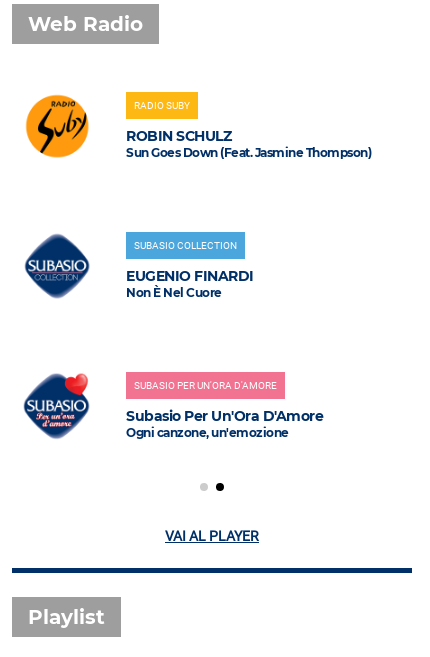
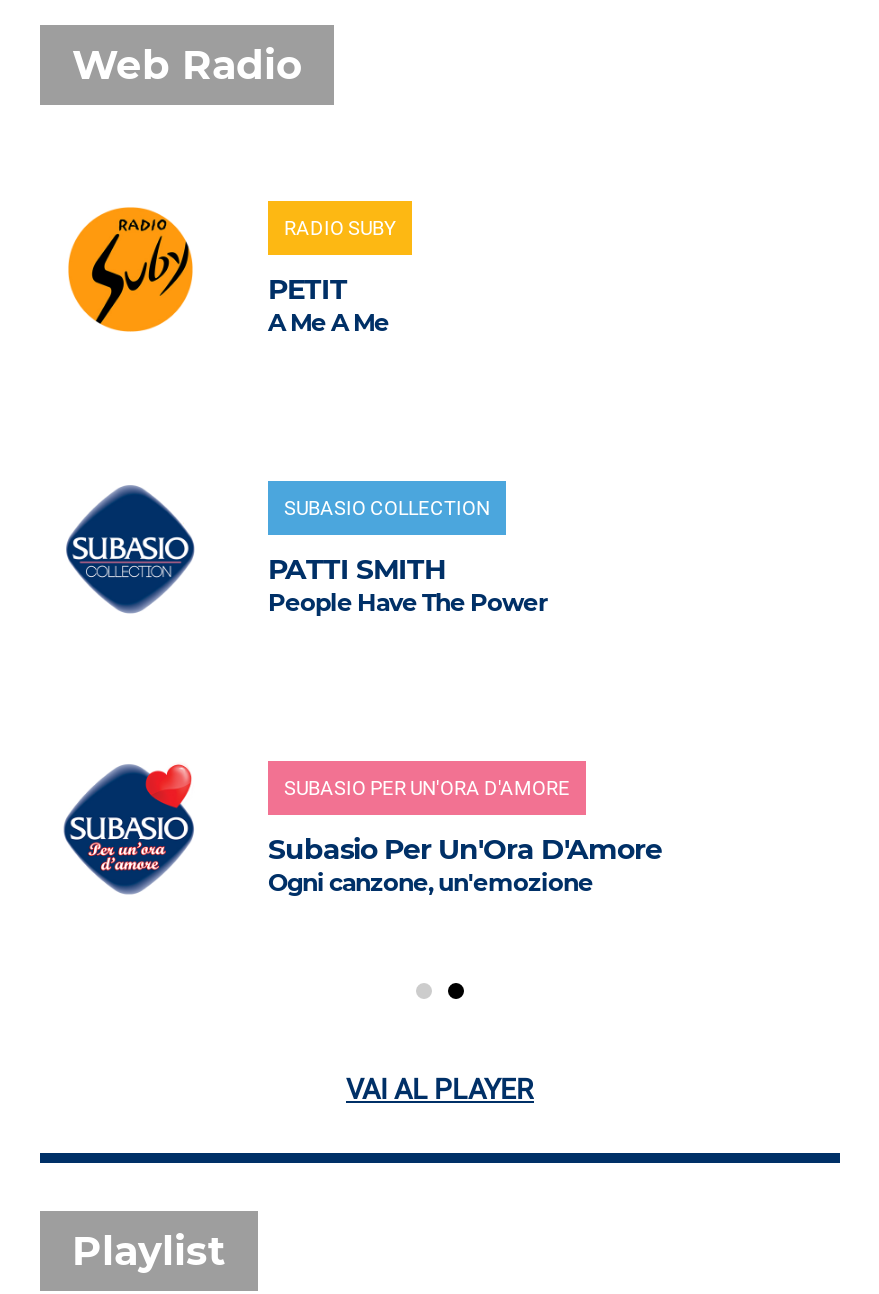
[126,127,371,160] ROBIN SCHULZ | Sun Goes Down (Feat. Jasmine Thompson) -> [268,271,389,337] PETIT | A Me A Me
[126,267,253,300] EUGENIO FINARDI | Non È Nel Cuore -> [268,551,547,617] PATTI SMITH | People Have The Power

